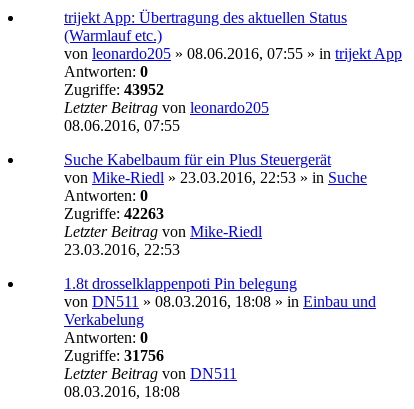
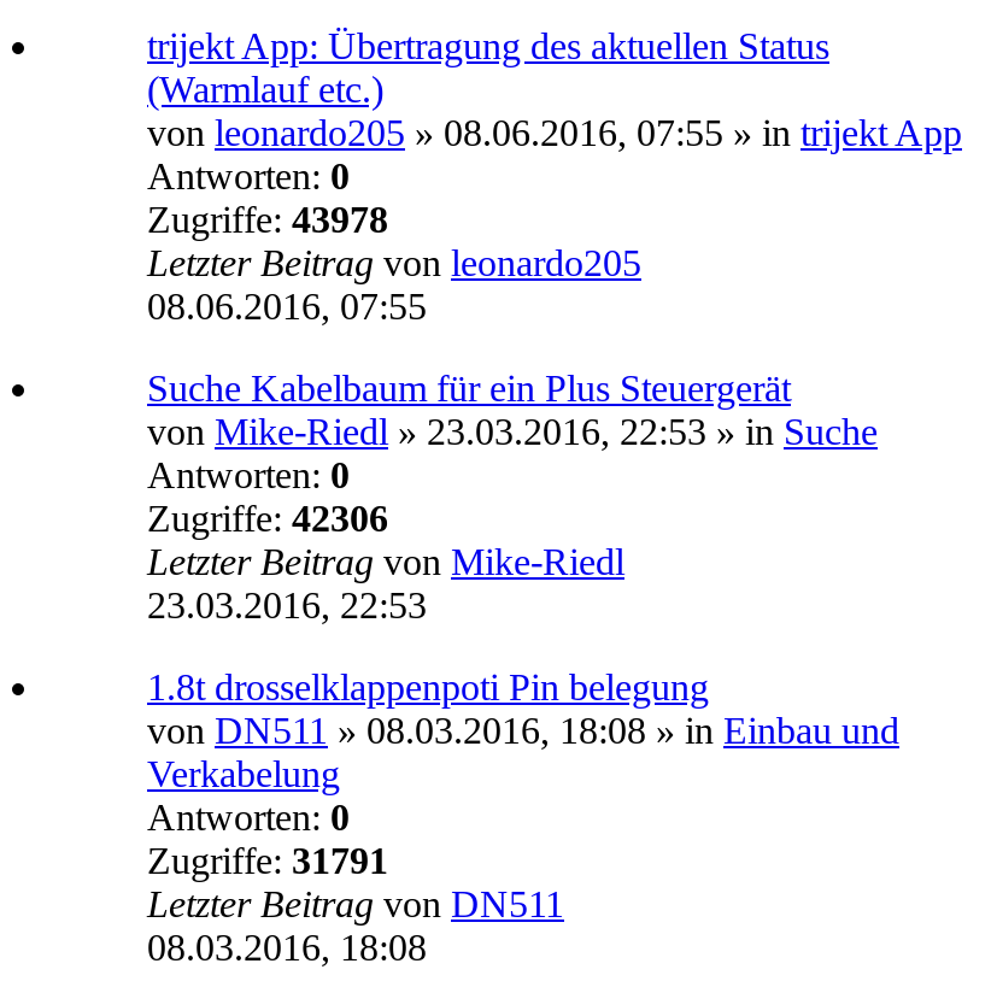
[64,81,164,98] Zugriffe: 43952 -> [147,200,388,241] Zugriffe: 43978
[64,205,164,222] Zugriffe: 42263 -> [147,498,388,539] Zugriffe: 42306
[64,347,164,364] Zugriffe: 31756 -> [147,841,388,882] Zugriffe: 31791

